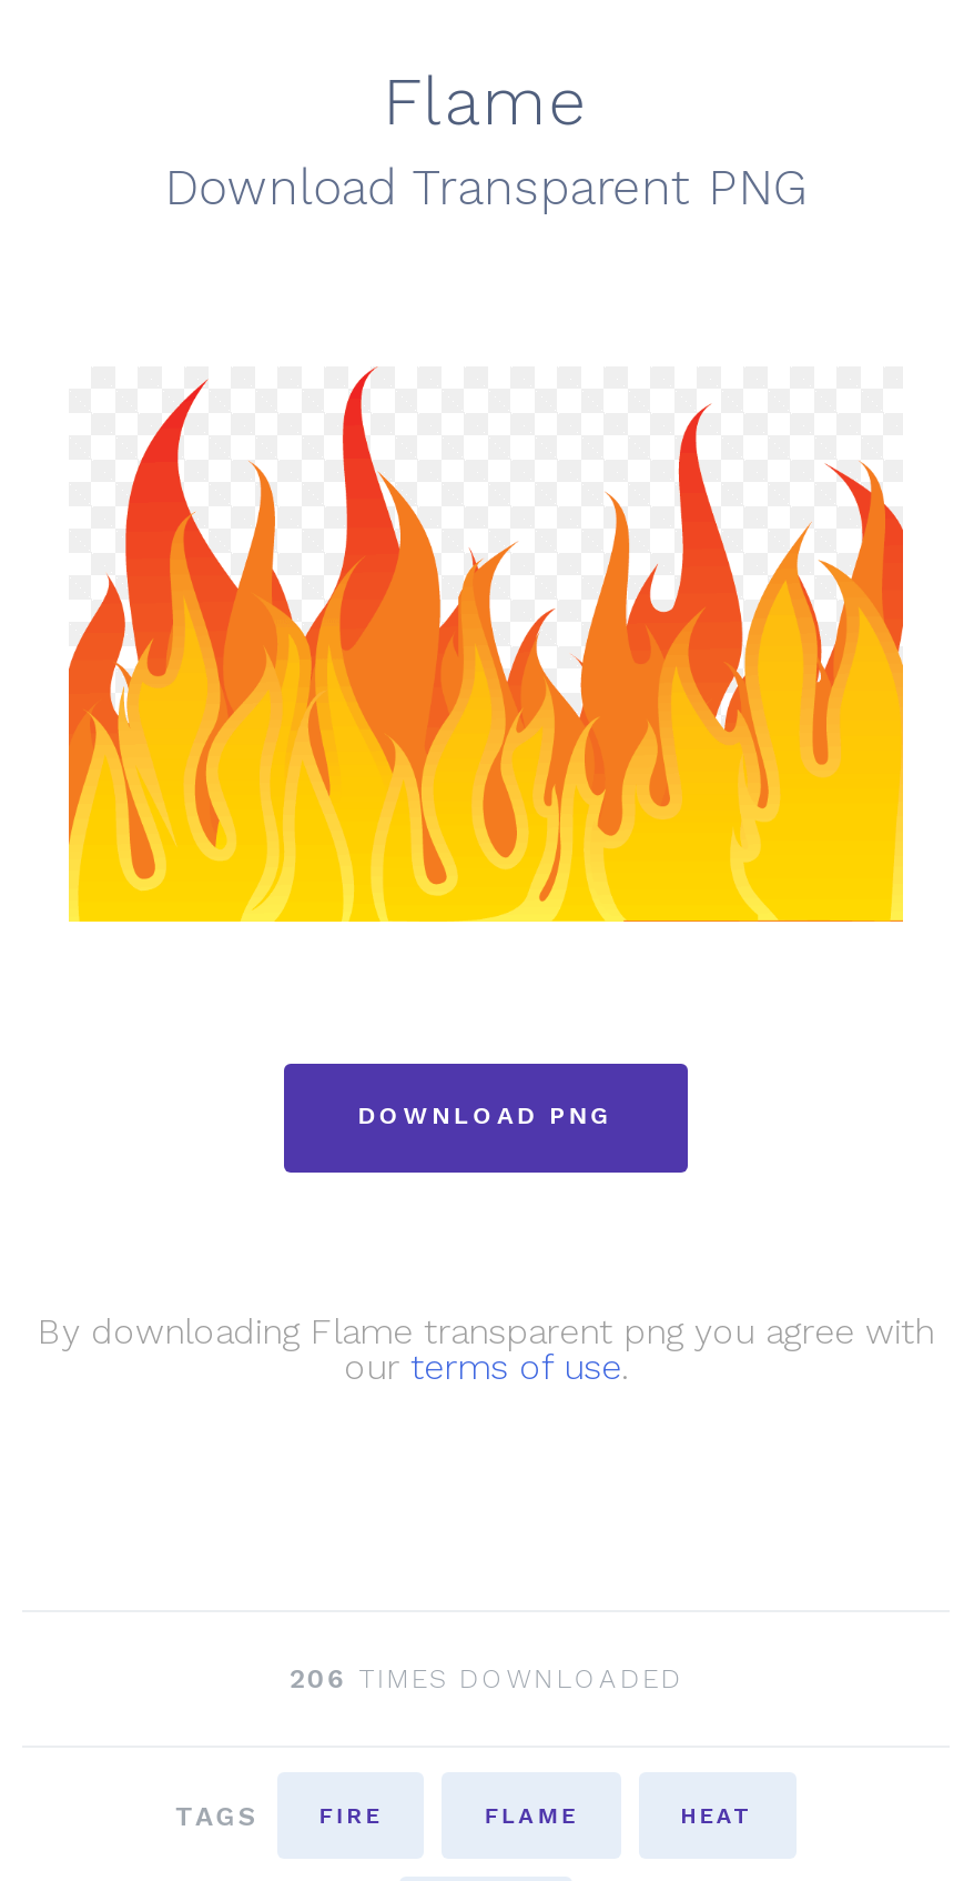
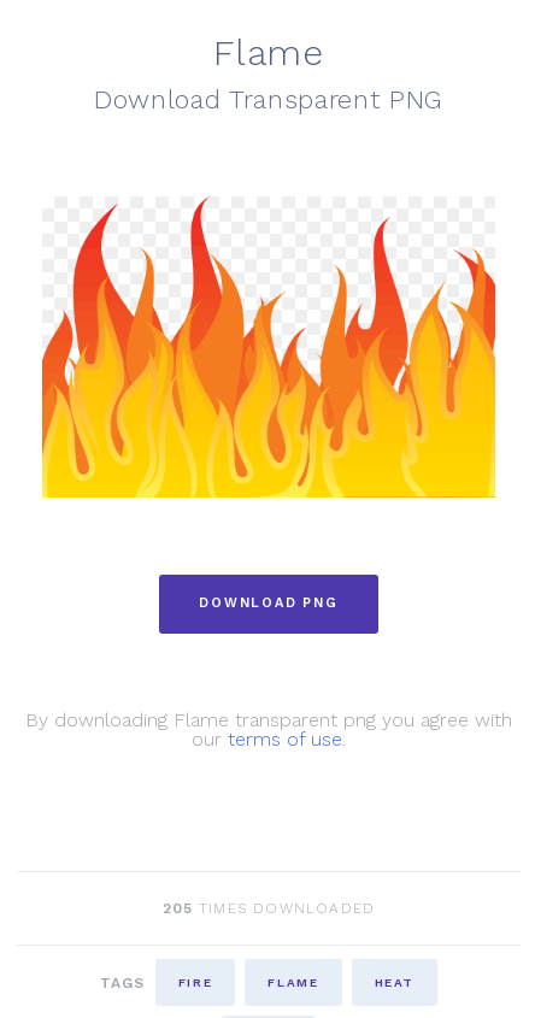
[289,1664,683,1695] 206 TIMES DOWNLOADED -> [162,900,375,917] 205 TIMES DOWNLOADED

